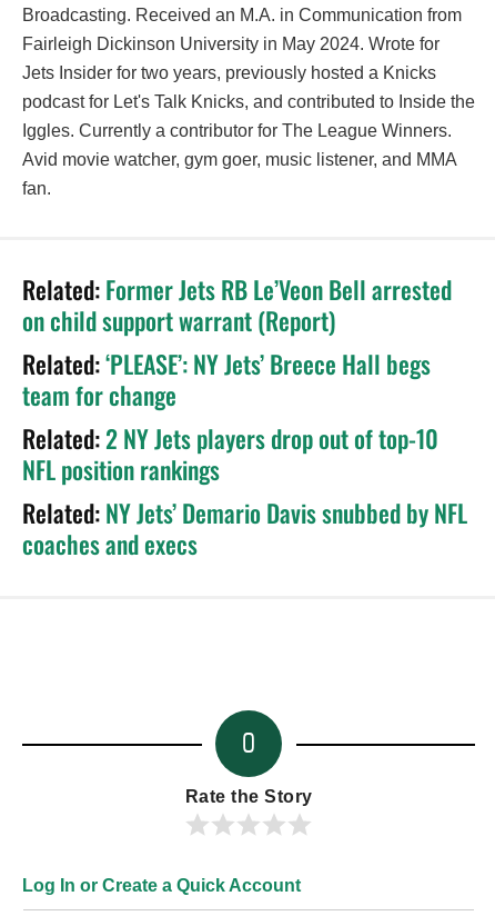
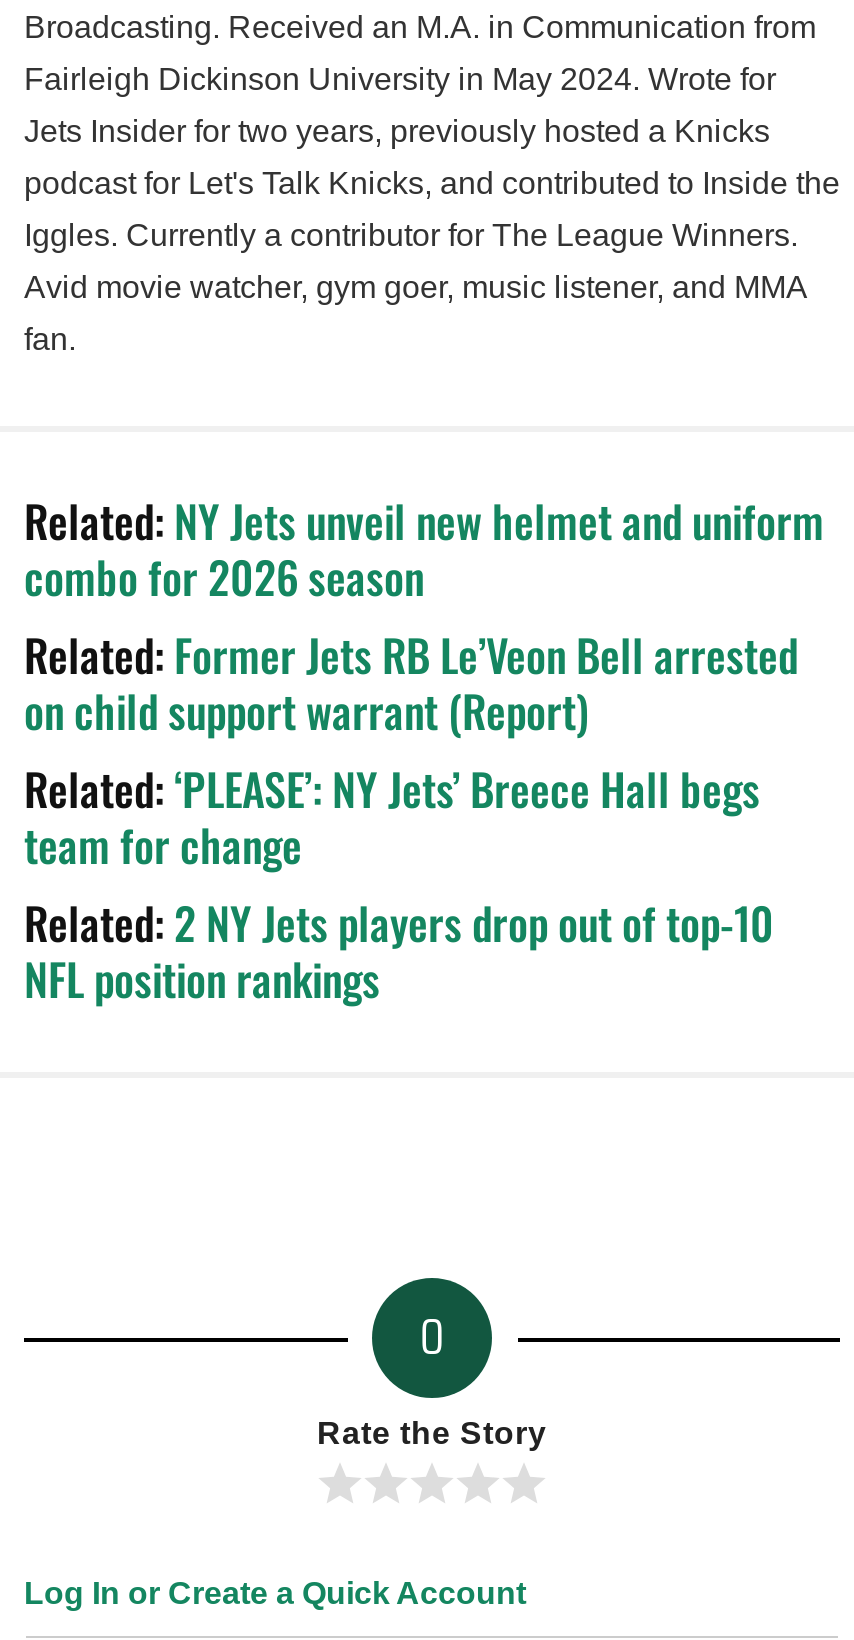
none -> [24,488,824,608] Related: NY Jets unveil new helmet and uniform | combo for 2026 season
moved [22,271,452,487] -> [24,622,798,1010]: Related: Former Jets RB Le’Veon Bell arrested | on child support warrant (Report) | Related: ‘PLEASE’: NY Jets’ Breece Hall begs | team for change | Related: 2 NY Jets players drop out of top-10 | NFL position rankings
[22,495,467,561] Related: NY Jets’ Demario Davis snubbed by NFL | coaches and execs -> none

